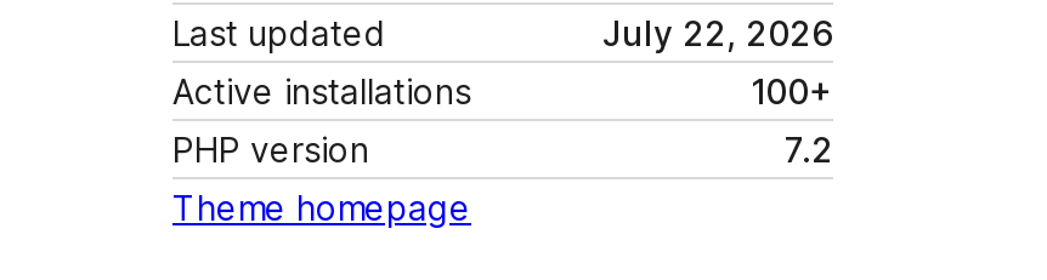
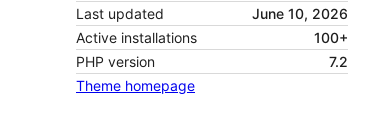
[602,13,833,54] July 22, 2026 -> [252,5,348,22] June 10, 2026

